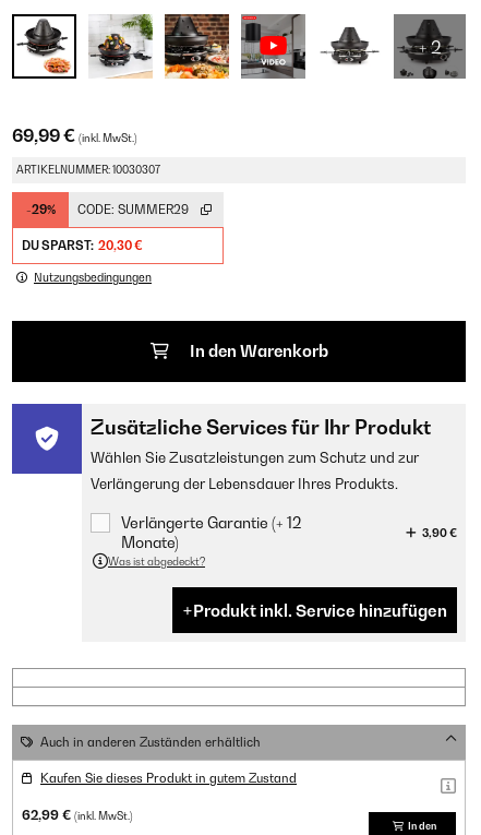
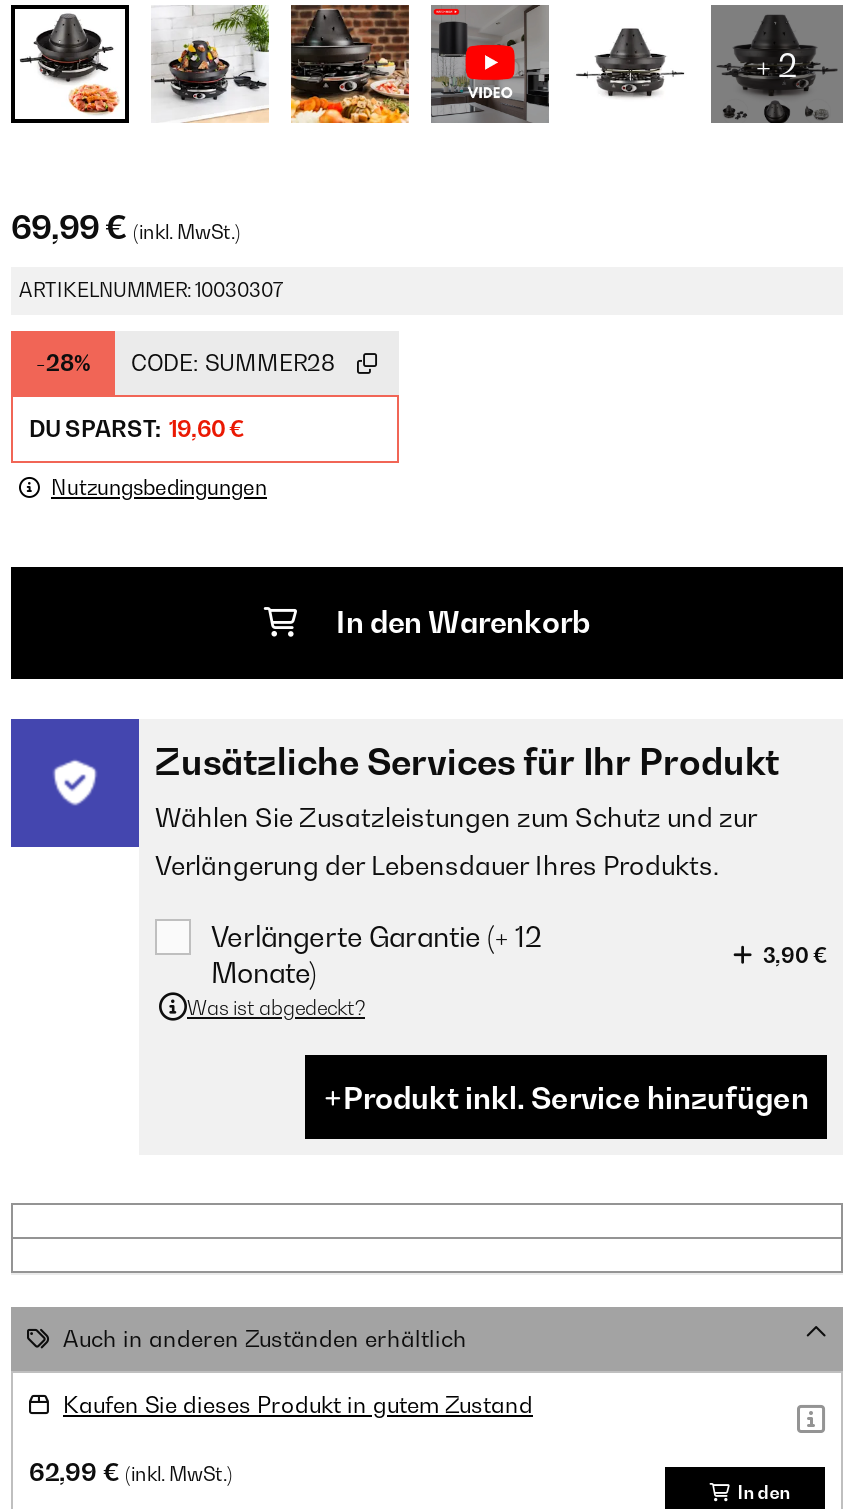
[26,202,55,218] -29% -> [36,350,90,378] -28%
[77,202,189,218] CODE: SUMMER29 -> [131,350,335,378] CODE: SUMMER28
[22,238,143,254] DU SPARST: 20,30 € -> [29,416,245,444] DU SPARST: 19,60 €

